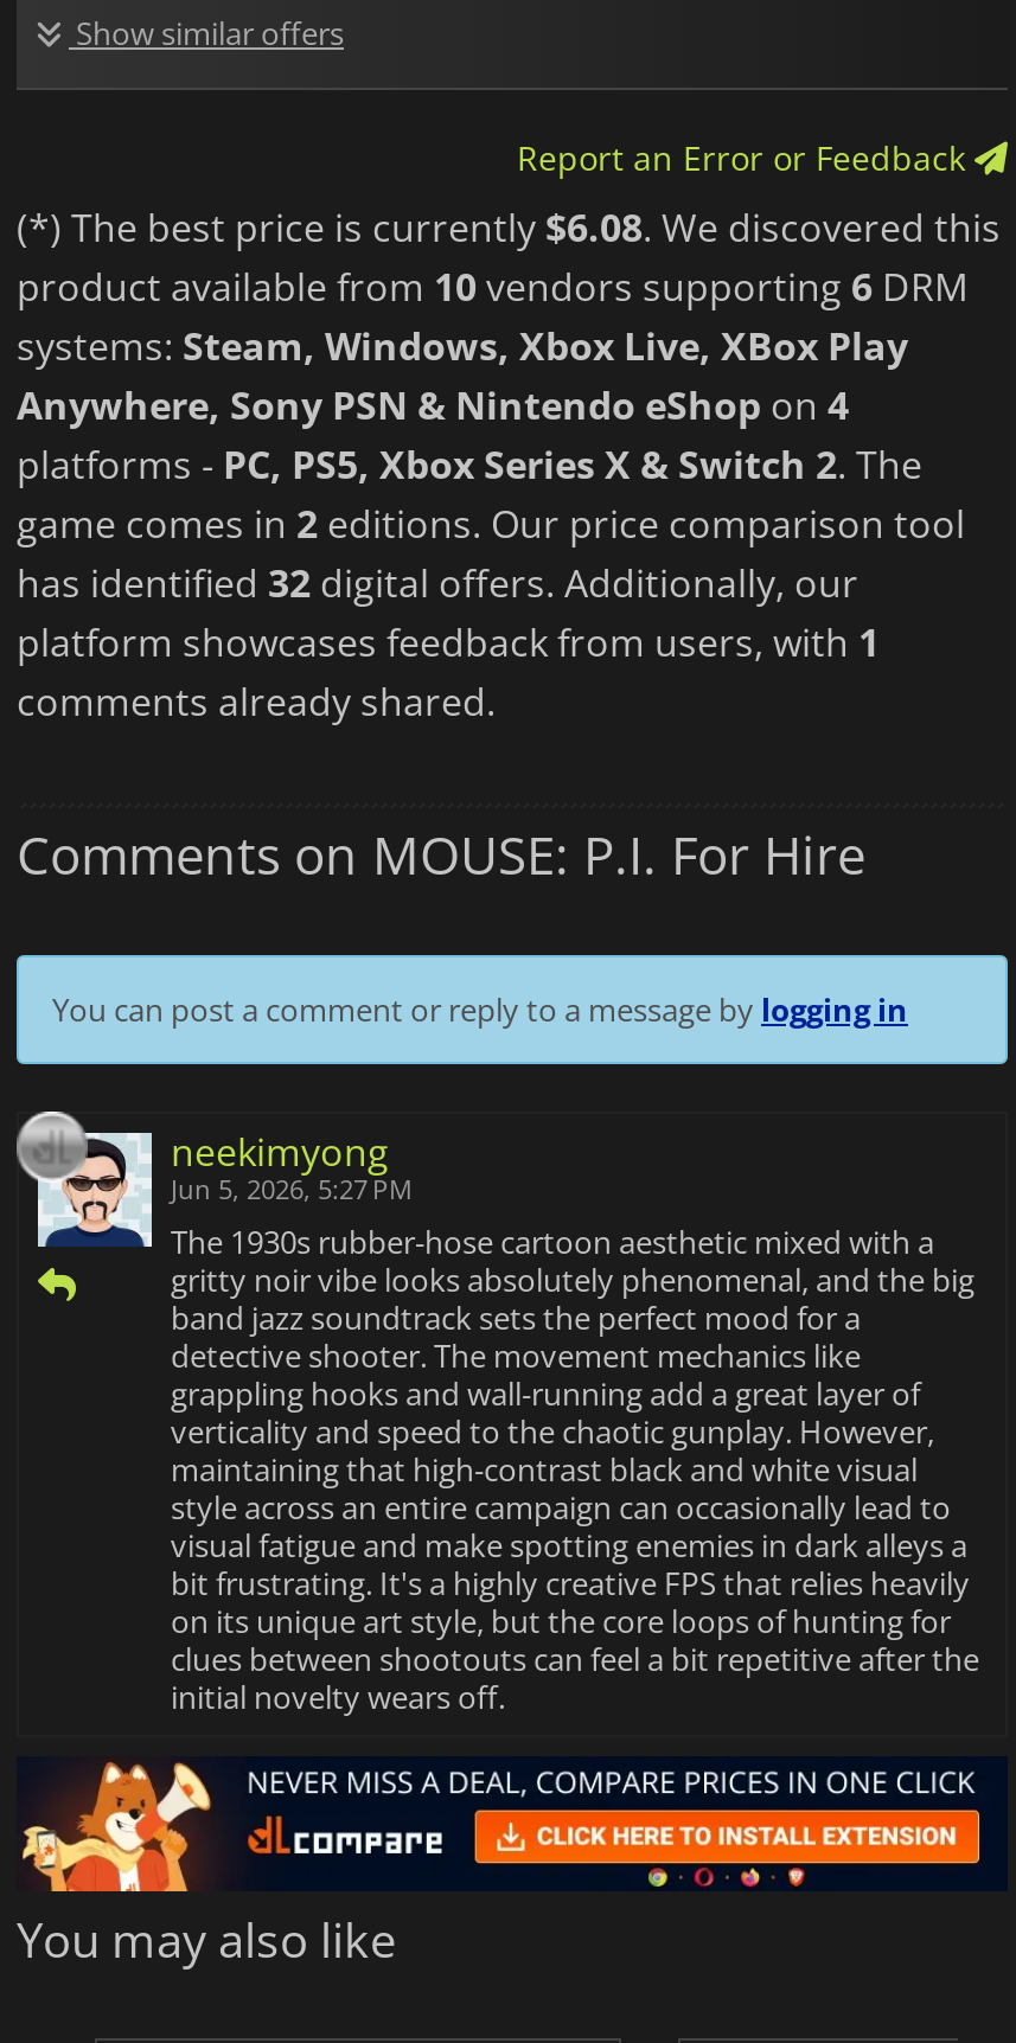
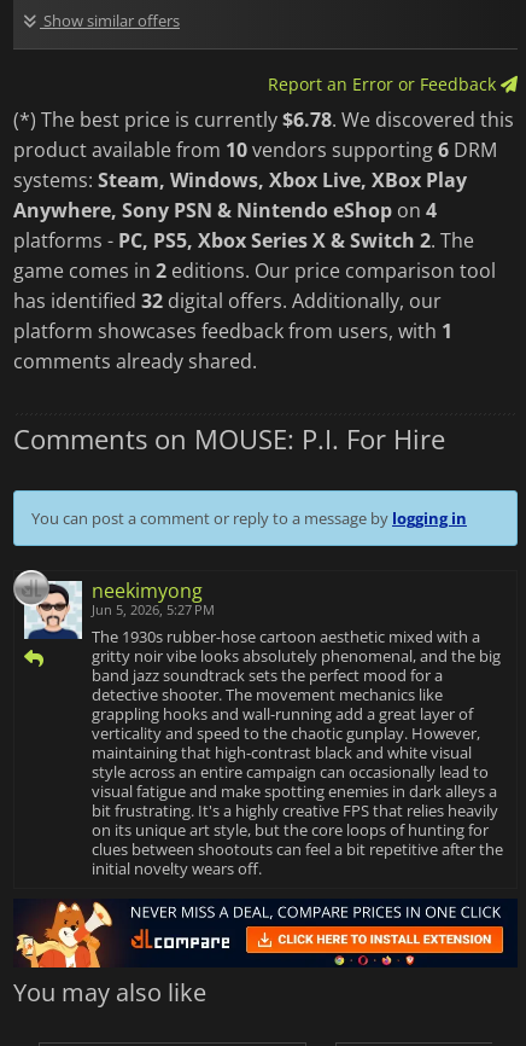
[17,201,1001,253] (*) The best price is currently $6.08. We discovered this -> [13,106,514,132] (*) The best price is currently $6.78. We discovered this

